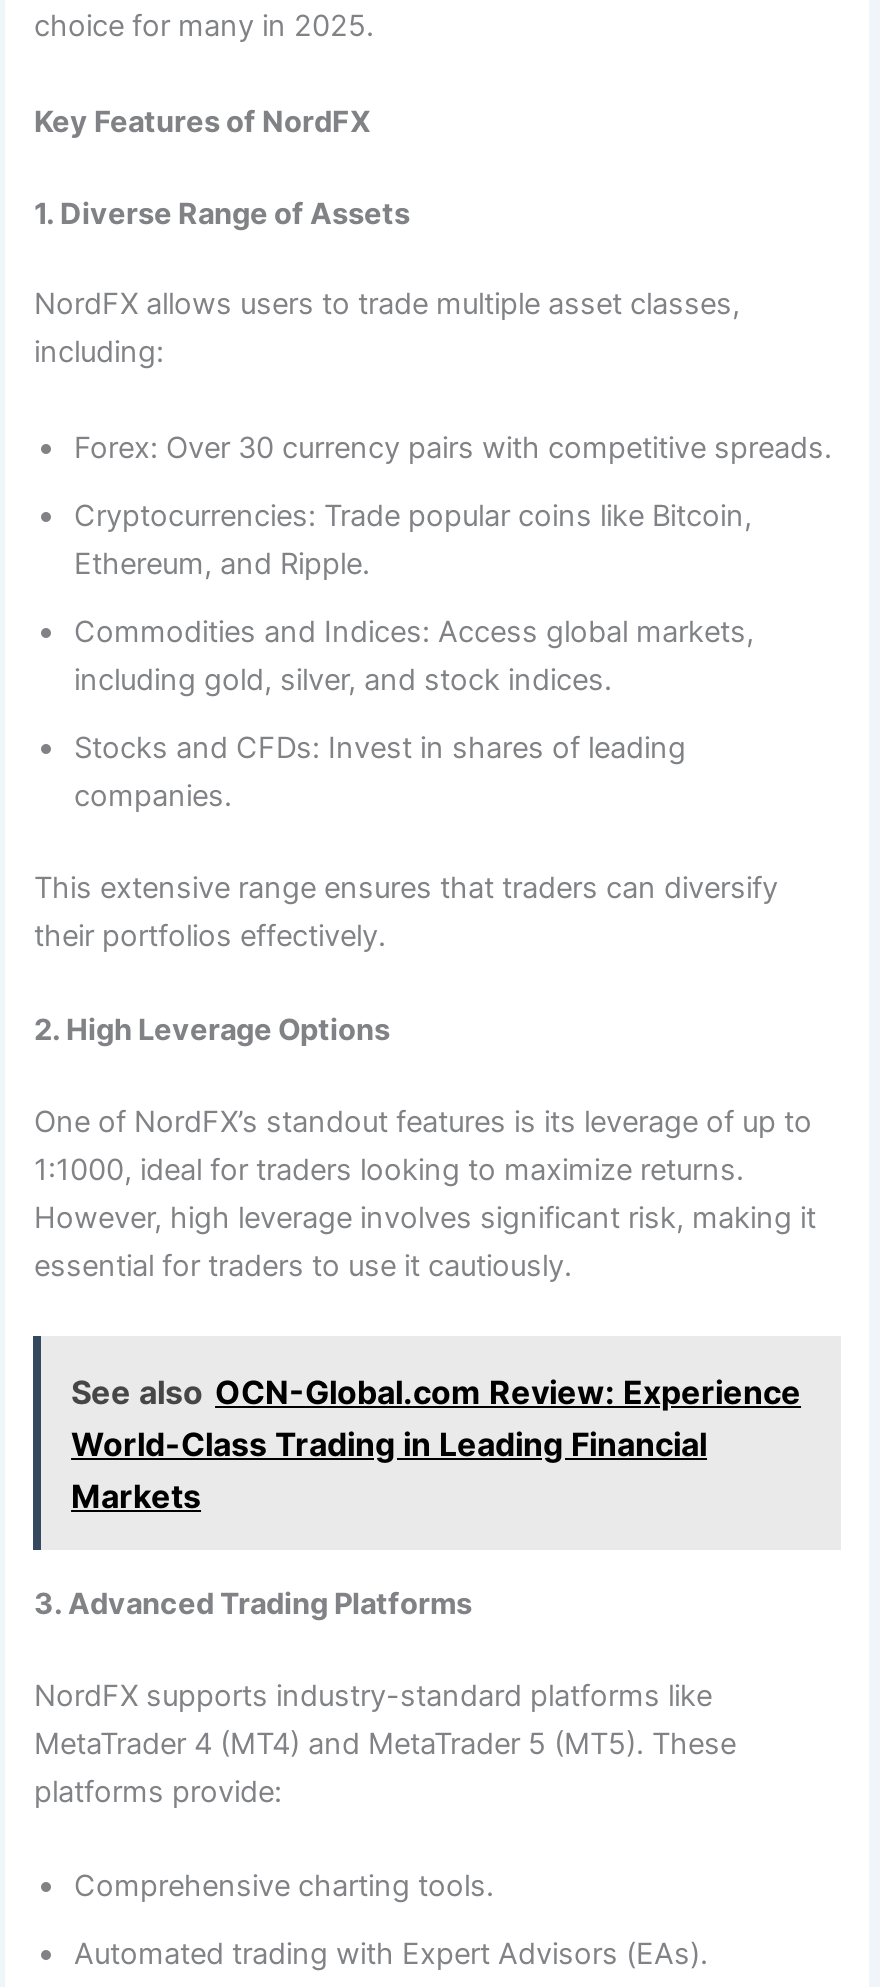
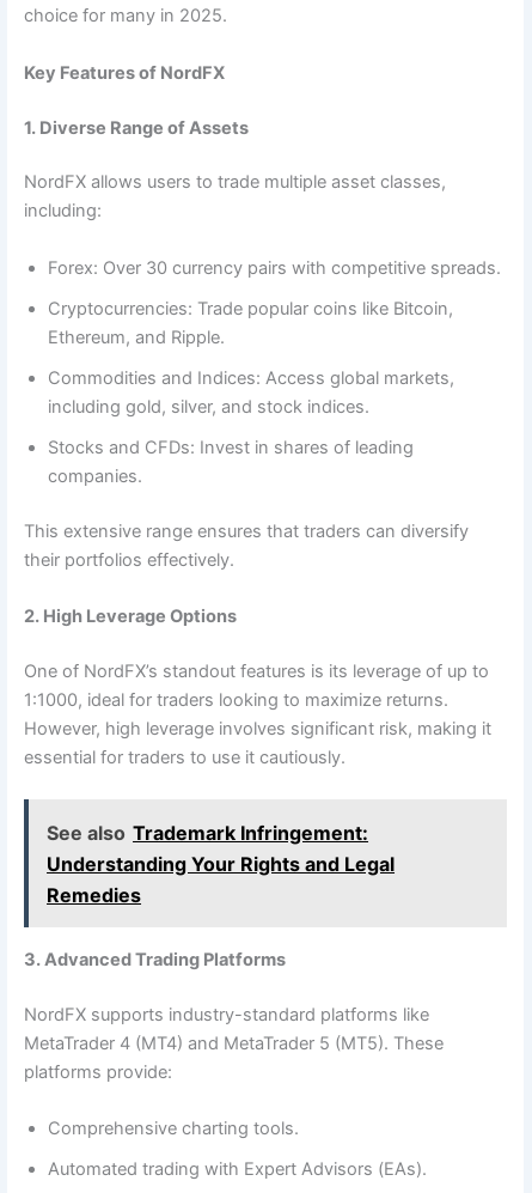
[71,1372,801,1516] See also OCN-Global.com Review: Experience | World-Class Trading in Leading Financial | Markets -> [47,821,395,907] See also Trademark Infringement: | Understanding Your Rights and Legal | Remedies

